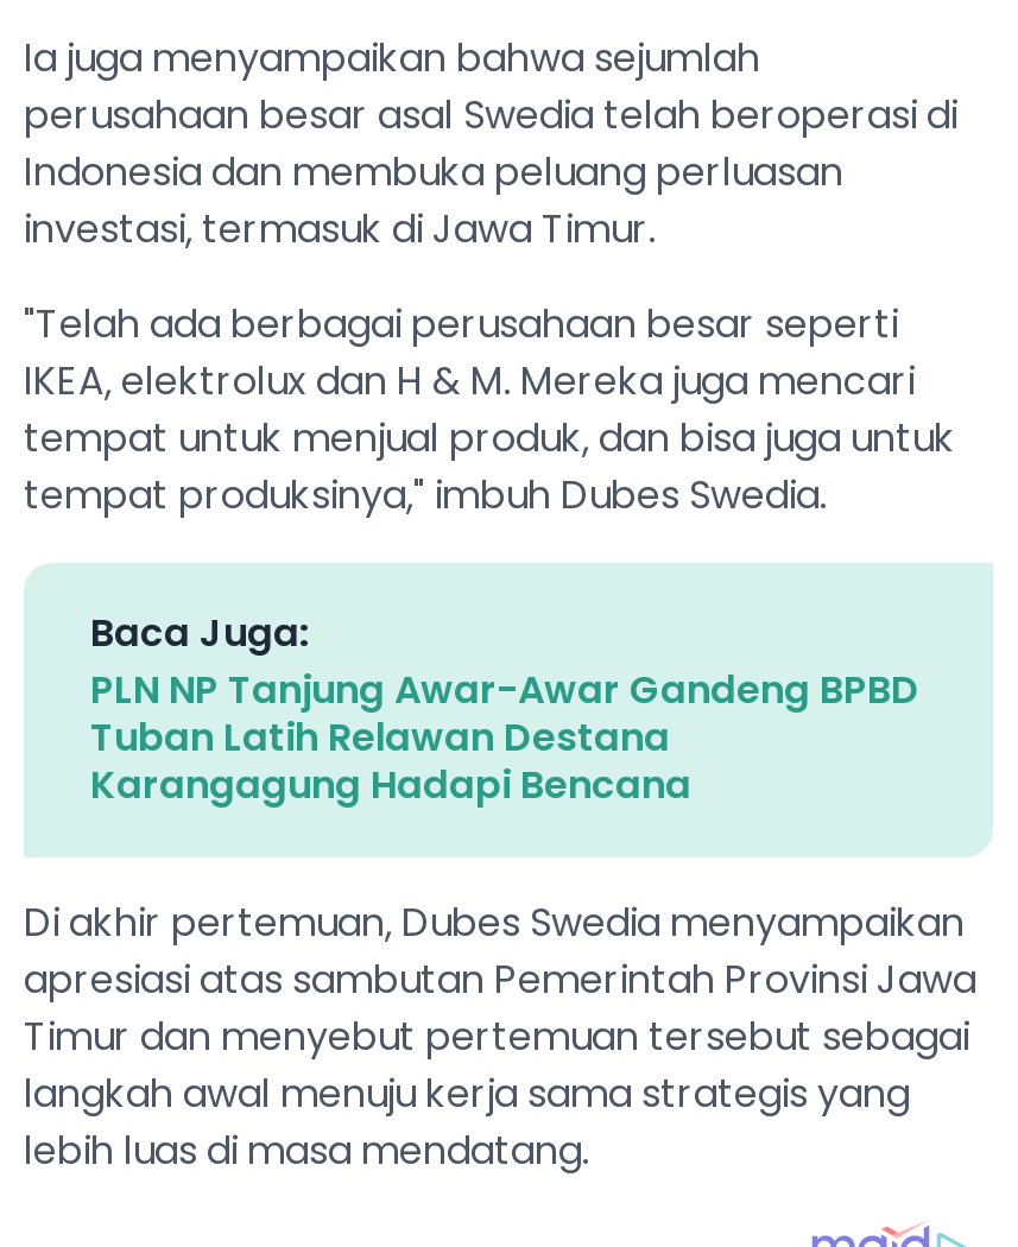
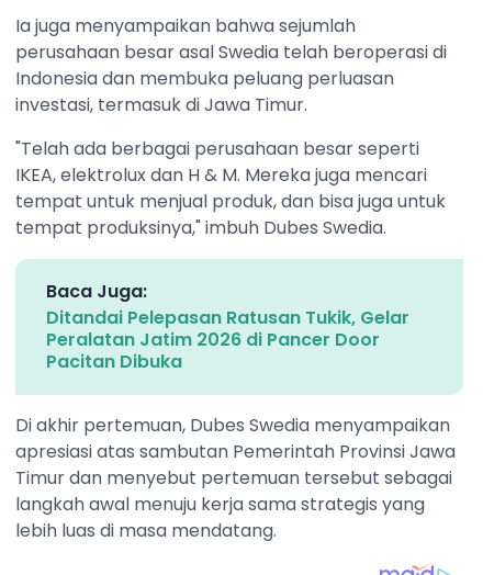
[90,663,919,813] PLN NP Tanjung Awar-Awar Gandeng BPBD | Tuban Latih Relawan Destana | Karangagung Hadapi Bencana -> [46,305,409,374] Ditandai Pelepasan Ratusan Tukik, Gelar | Peralatan Jatim 2026 di Pancer Door | Pacitan Dibuka

